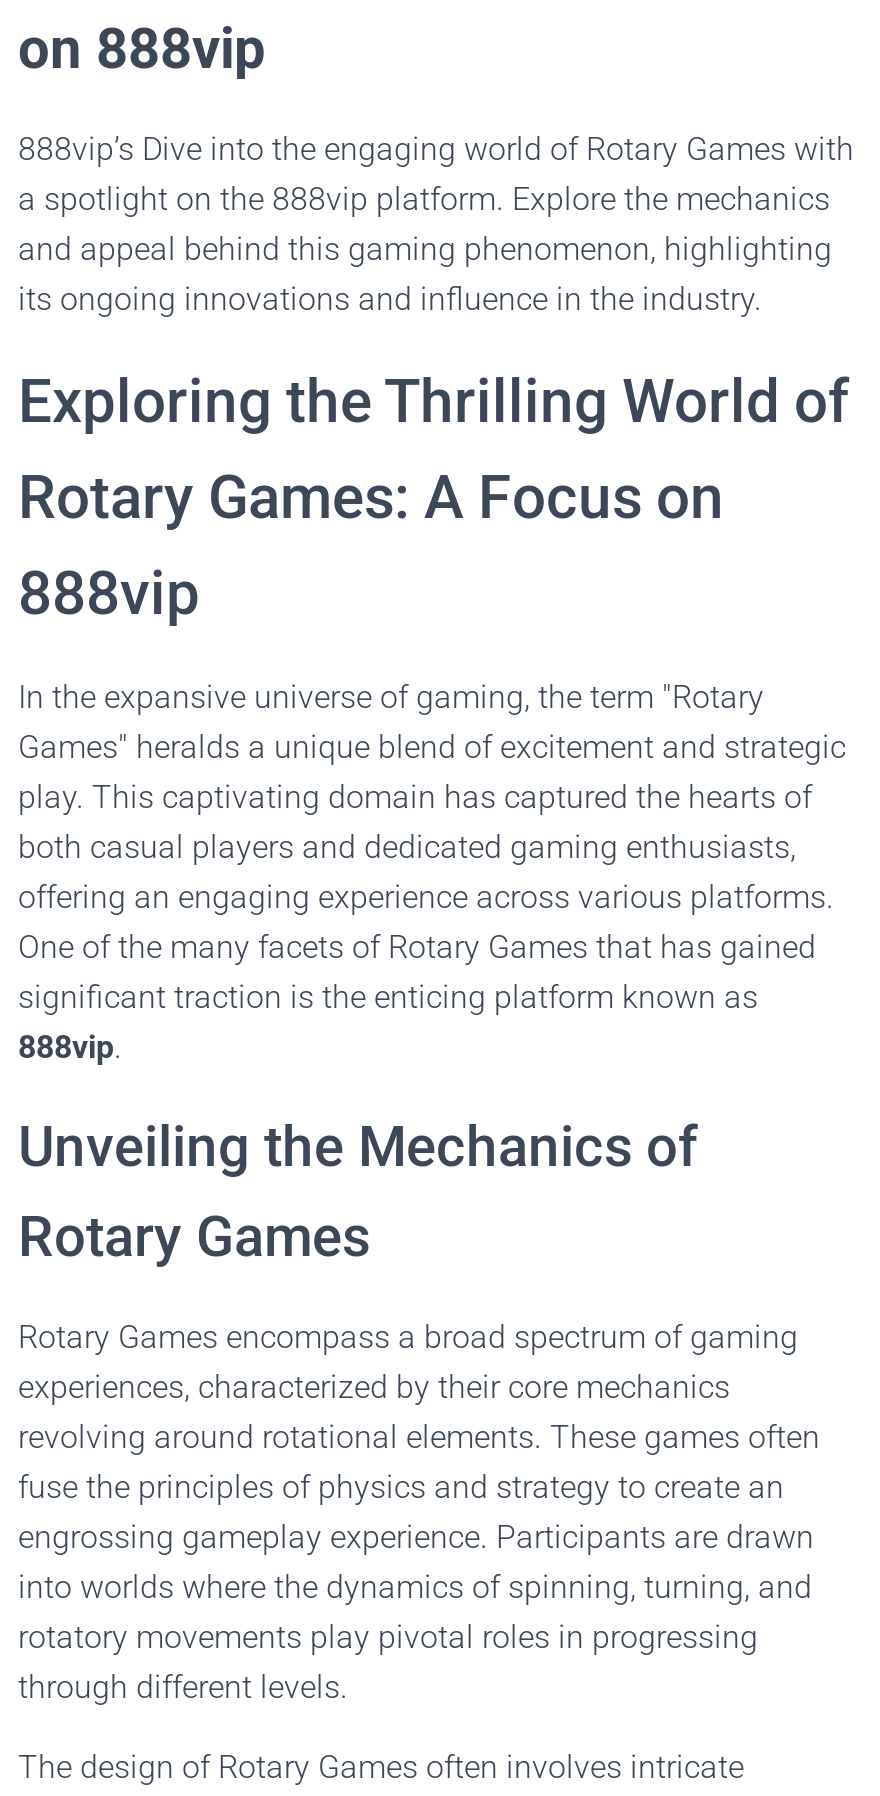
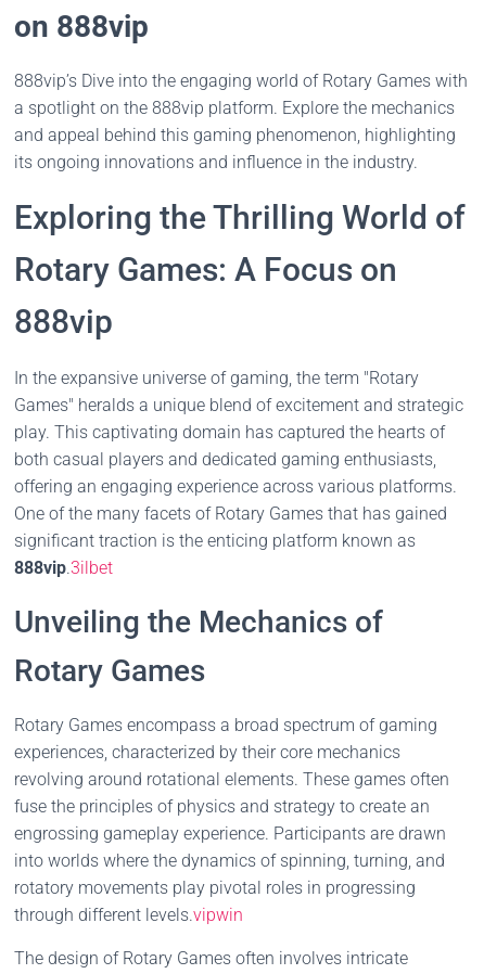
[18,1028,122,1066] 888vip. -> [14,558,113,578] 888vip.3ilbet
[18,1668,348,1706] through different levels. -> [14,905,243,925] through different levels.vipwin

